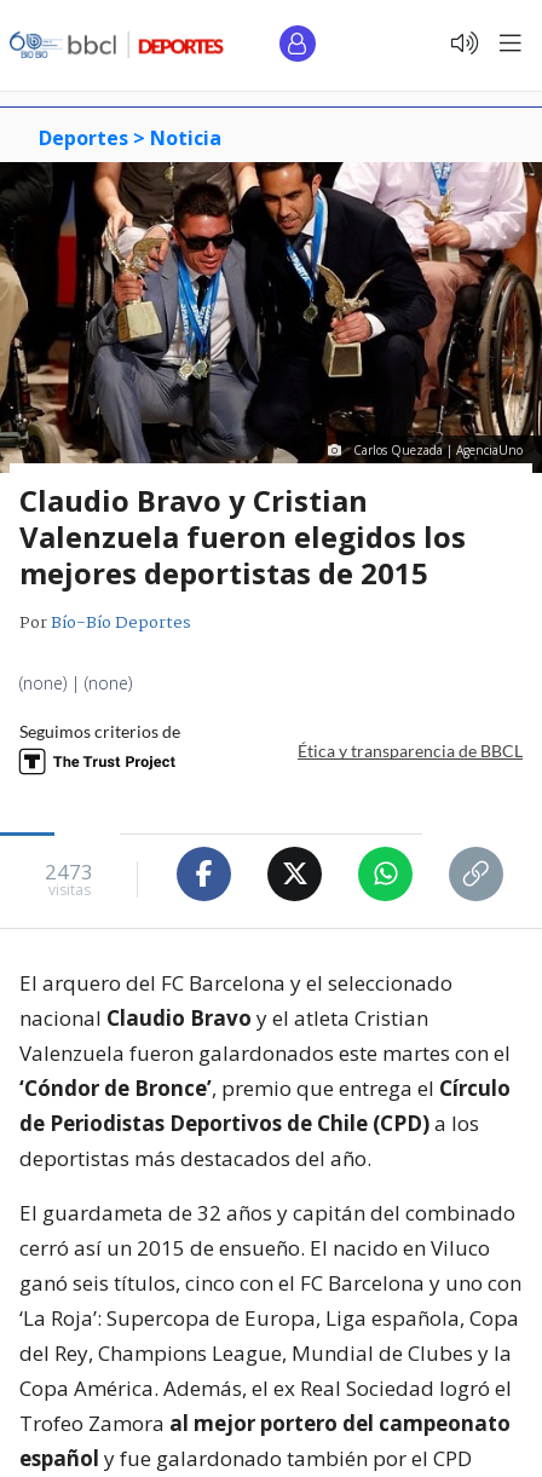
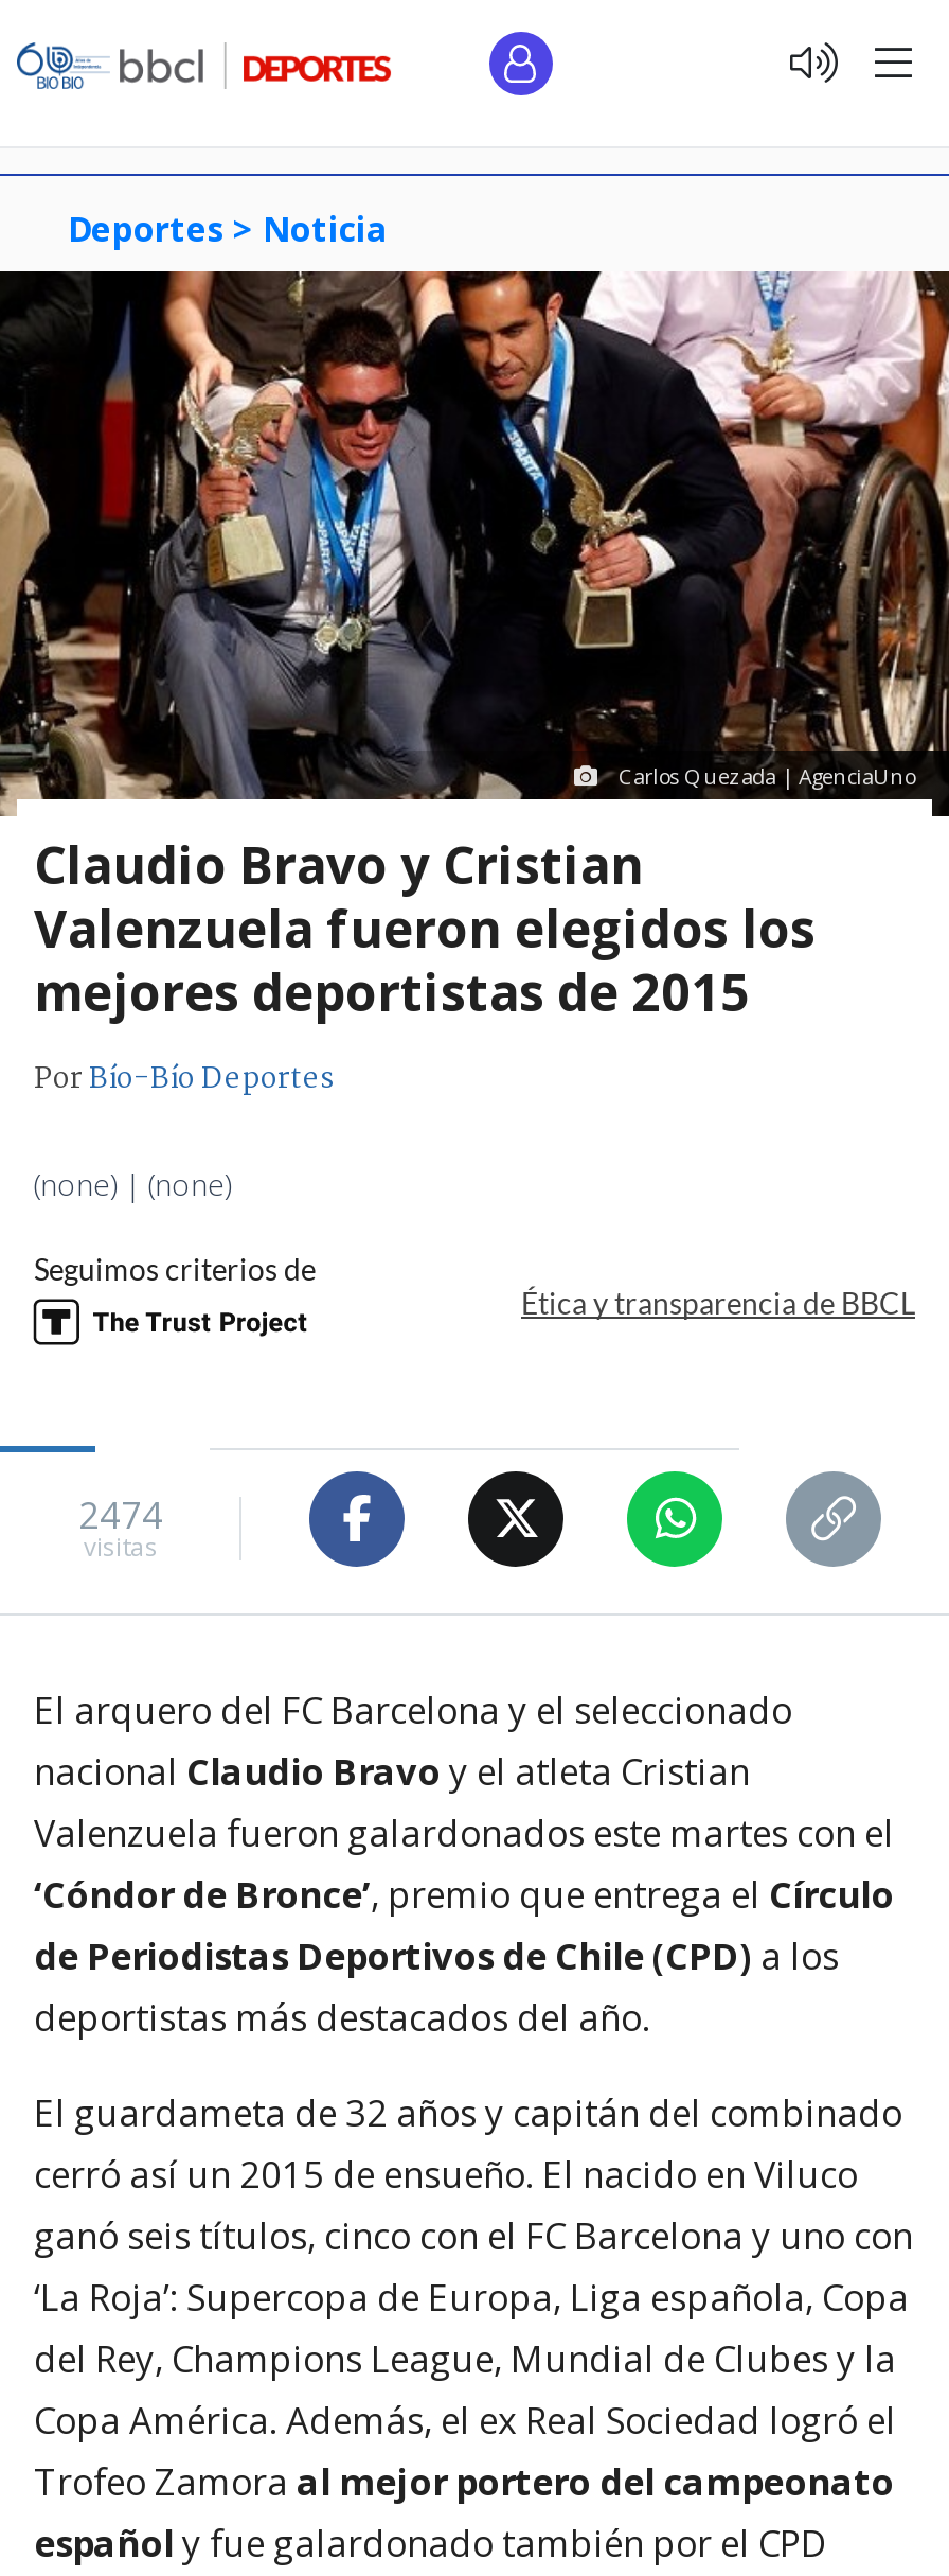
[45,858,93,886] 2473 -> [78,1491,163,1540] 2474

